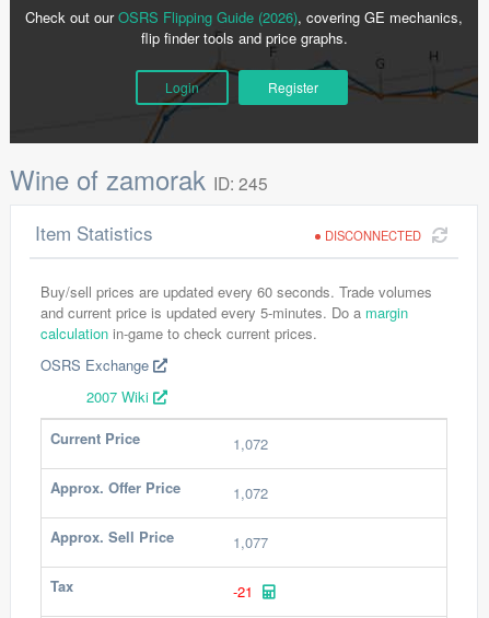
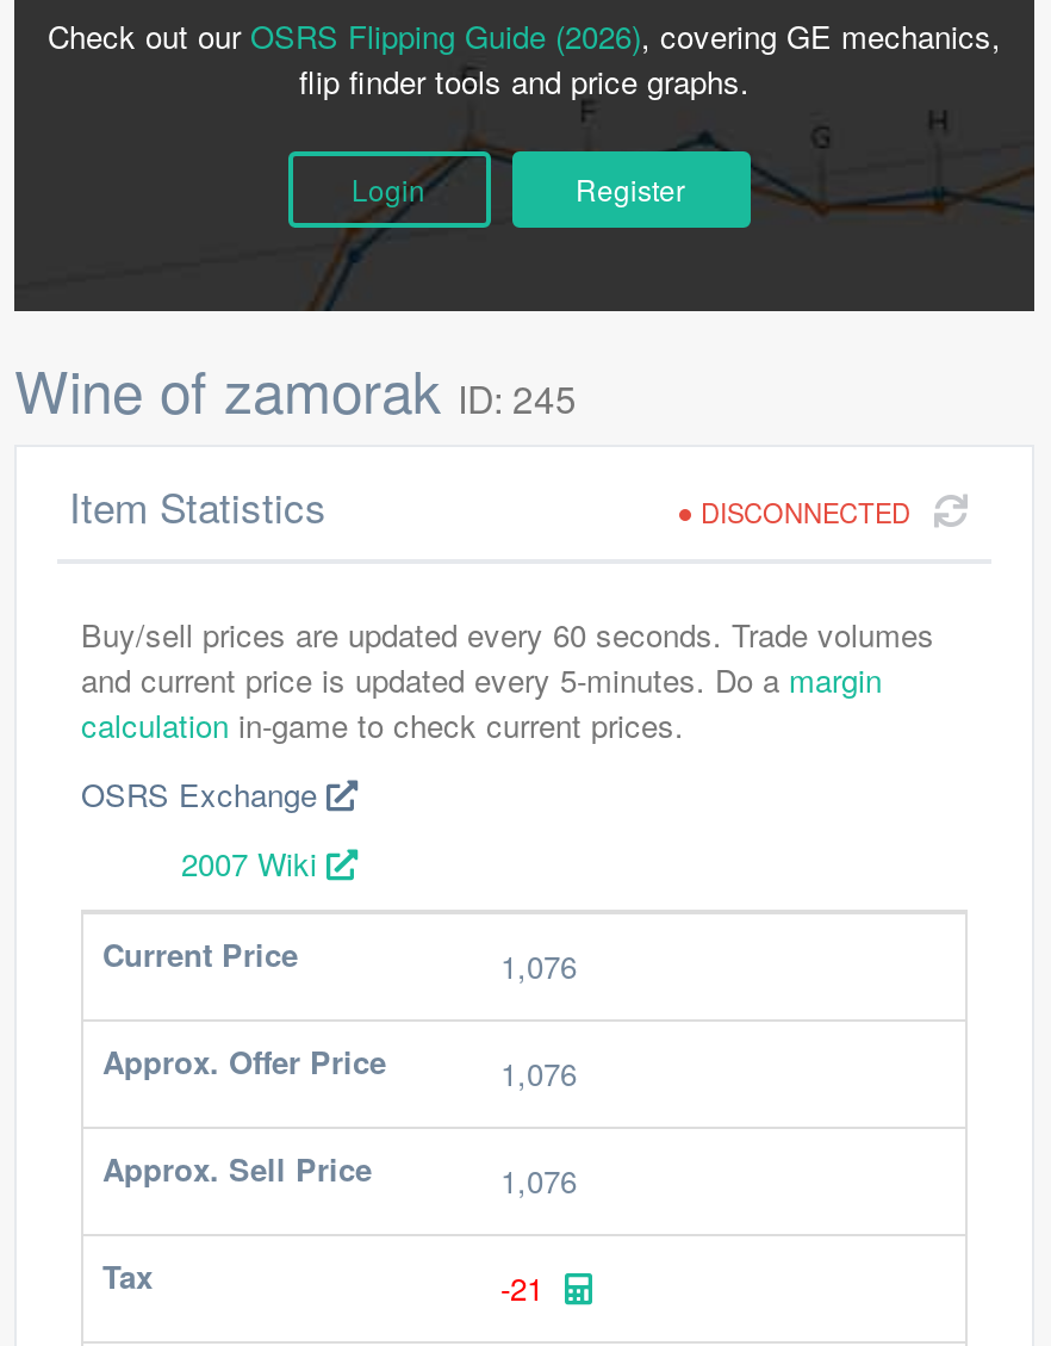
[233,433,268,454] 1,072 -> [500,943,577,988] 1,076
[233,482,268,503] 1,072 -> [500,1050,577,1096] 1,076
[233,532,268,552] 1,077 -> [500,1158,577,1203] 1,076

